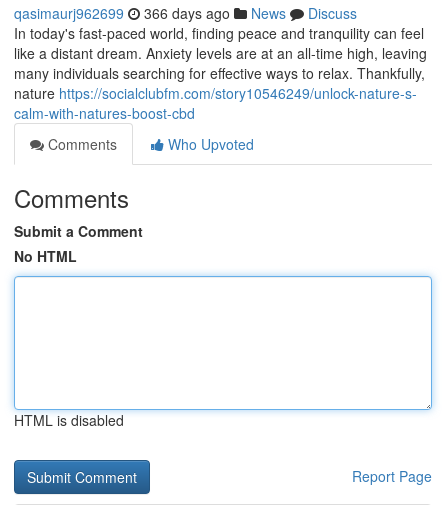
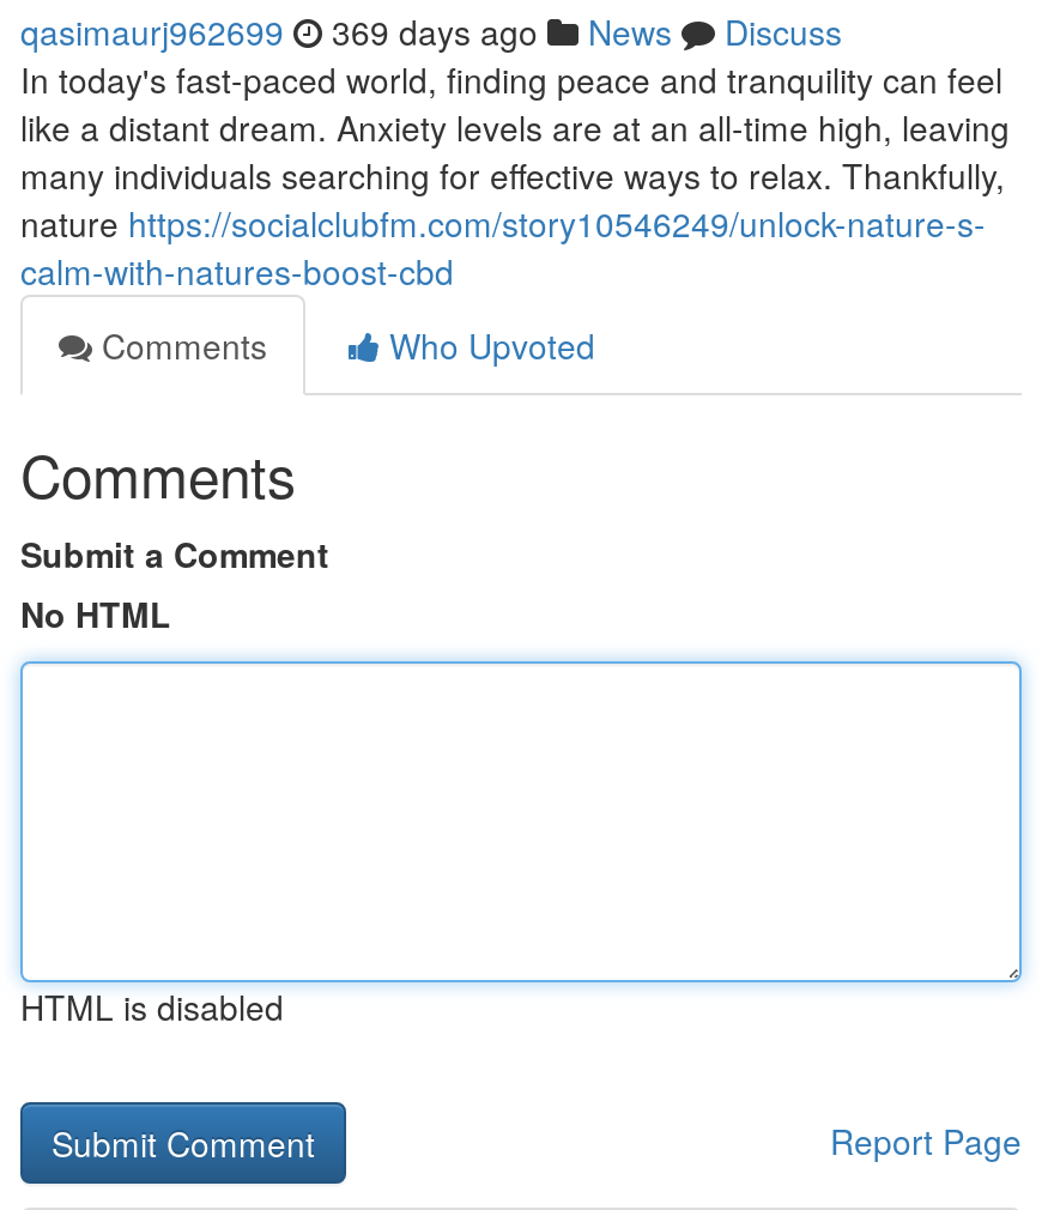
[14,3,357,23] qasimaurj962699 366 days ago News Discuss -> [20,7,842,55] qasimaurj962699 369 days ago News Discuss

